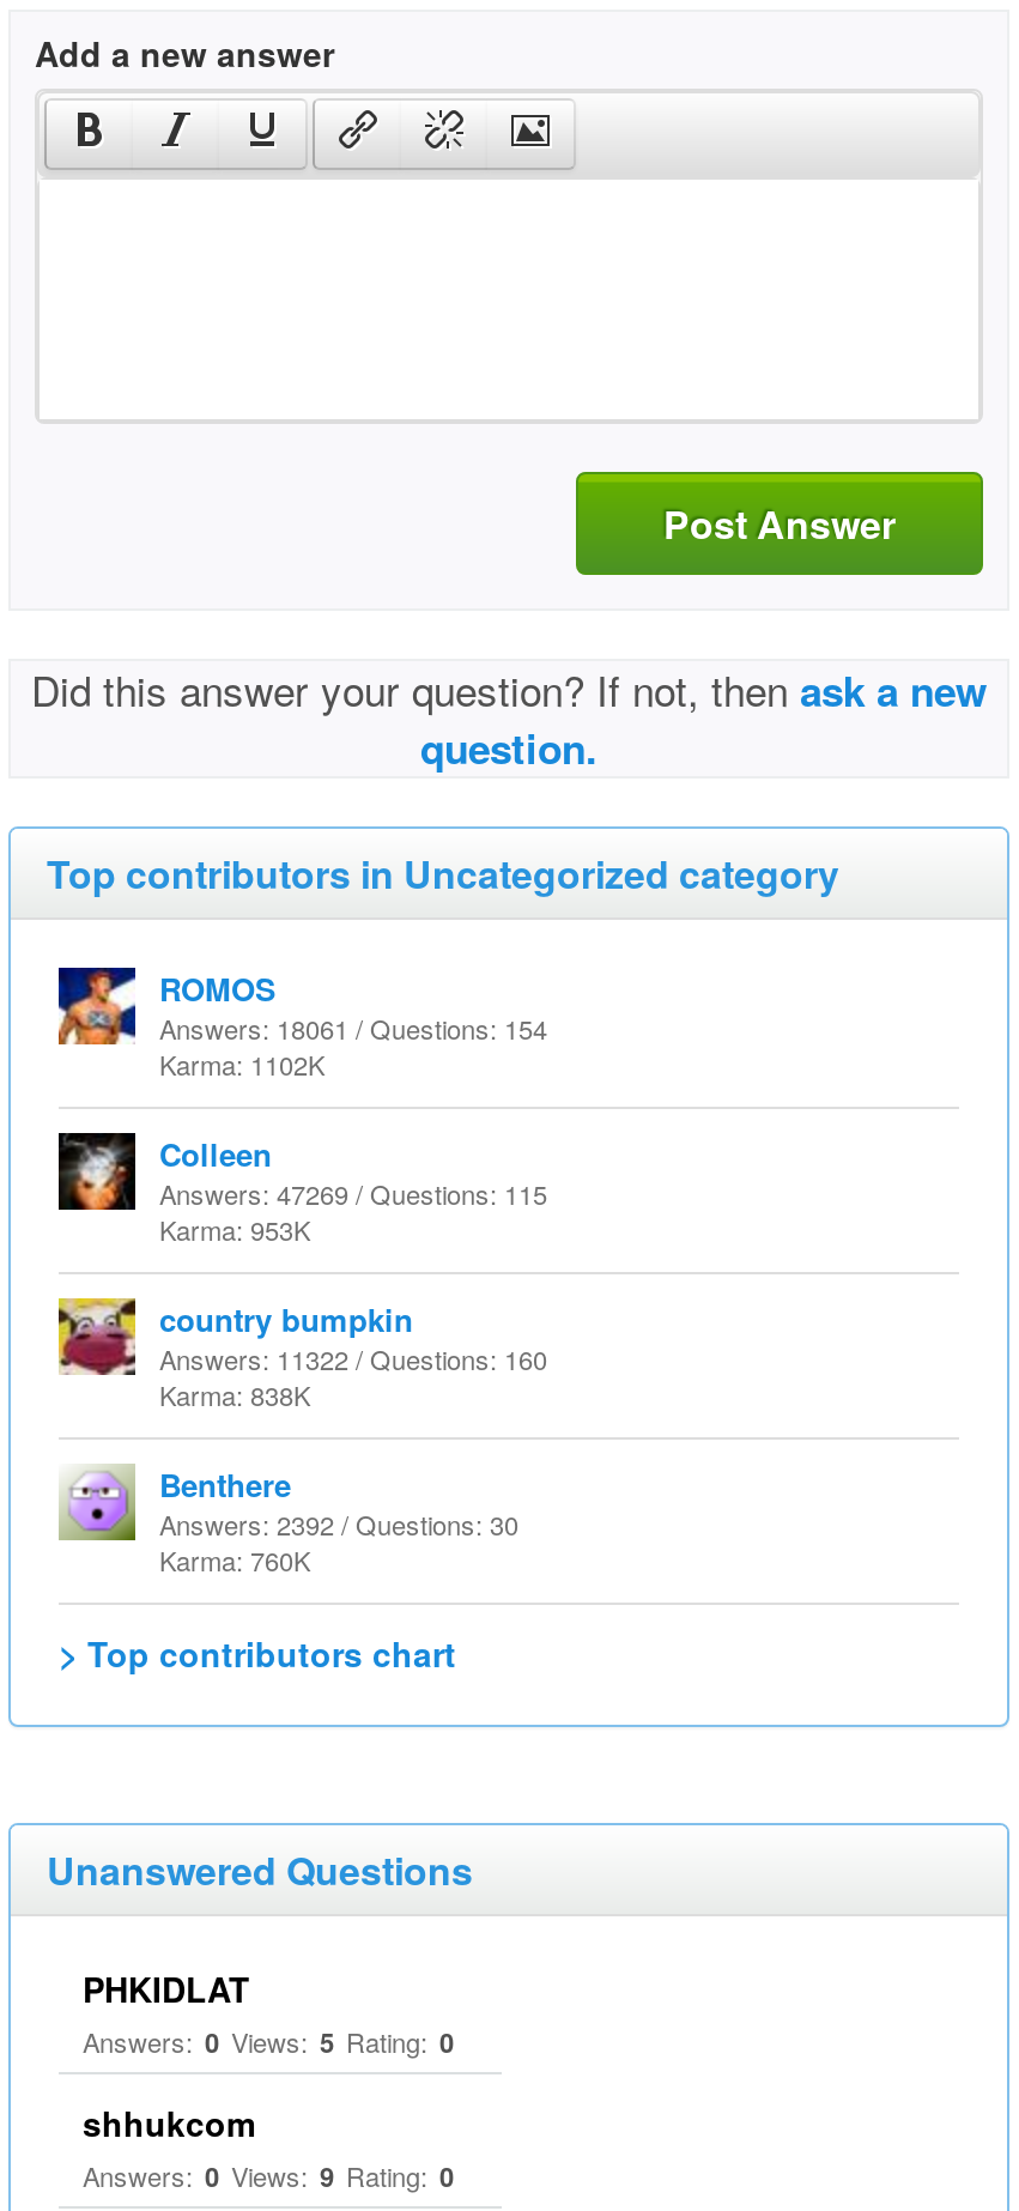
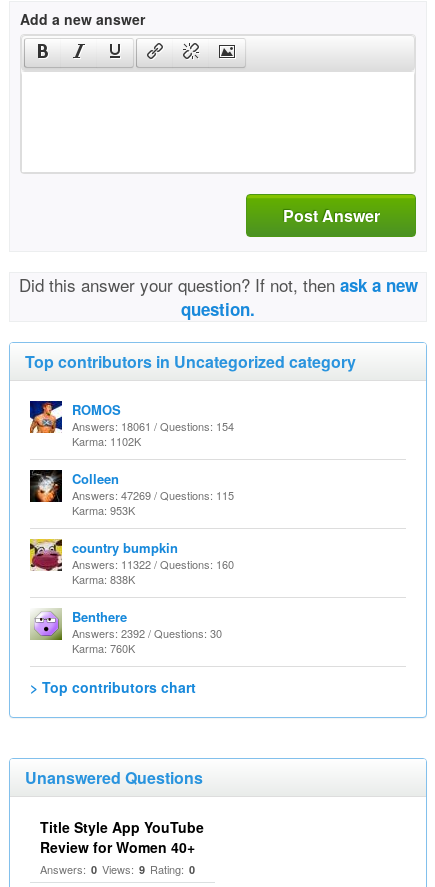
[83,1964,454,2146] PHKIDLAT | Answers: 0 Views: 5 Rating: 0 | shhukcom -> [40,817,204,857] Title Style App YouTube | Review for Women 40+

